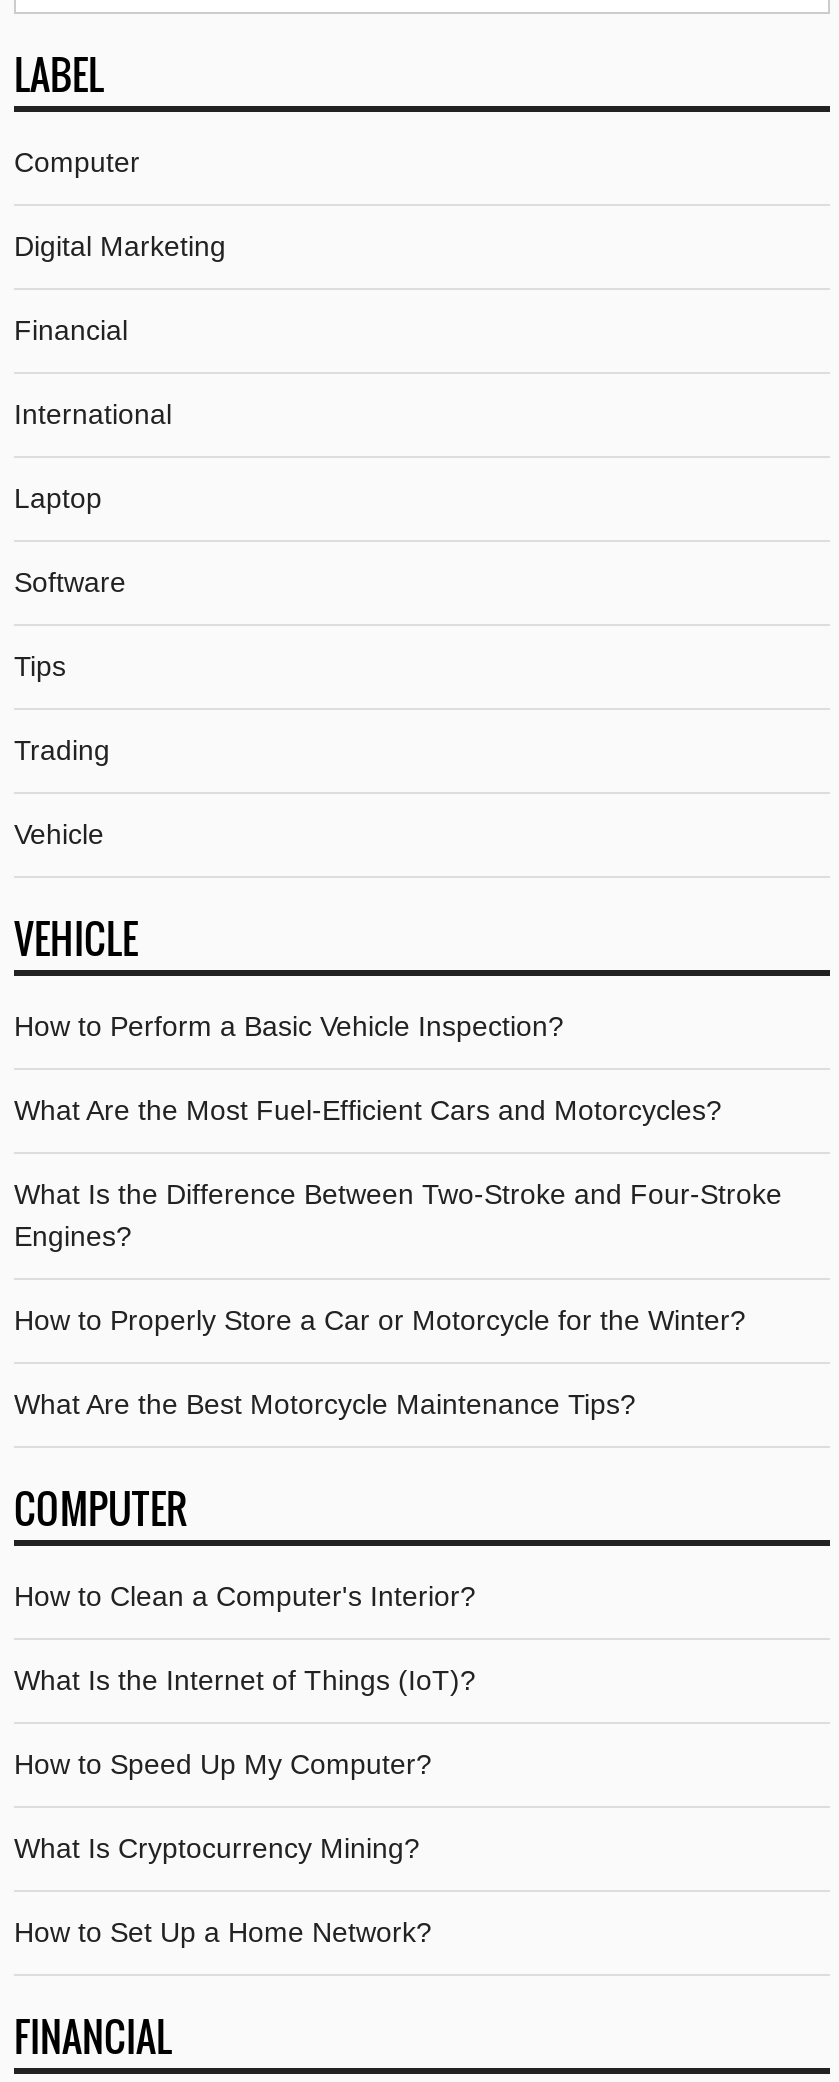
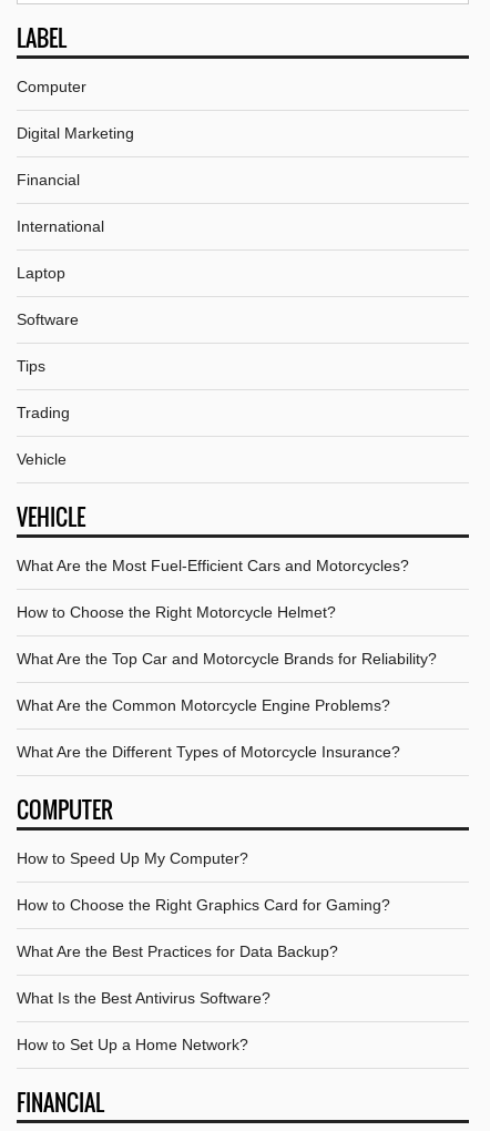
[14,1011,564,1043] How to Perform a Basic Vehicle Inspection? -> none
moved [14,1095,722,1127] -> [17,557,409,575]: What Are the Most Fuel-Efficient Cars and Motorcycles?
[14,1179,782,1421] What Is the Difference Between Two-Stroke and Four-Stroke | Engines? | How to Properly Store a Car or Motorcycle for the Winter? | What Are the Best Motorcycle Maintenance Tips? -> [17,604,437,761] How to Choose the Right Motorcycle Helmet? | What Are the Top Car and Motorcycle Brands for Reliability? | What Are the Common Motorcycle Engine Problems? | What Are the Different Types of Motorcycle Insurance?
[14,1581,476,1697] How to Clean a Computer's Interior? | What Is the Internet of Things (IoT)? -> none
moved [14,1749,432,1781] -> [17,850,248,867]: How to Speed Up My Computer?
[14,1833,420,1865] What Is Cryptocurrency Mining? -> [17,896,390,1007] How to Choose the Right Graphics Card for Gaming? | What Are the Best Practices for Data Backup? | What Is the Best Antivirus Software?

